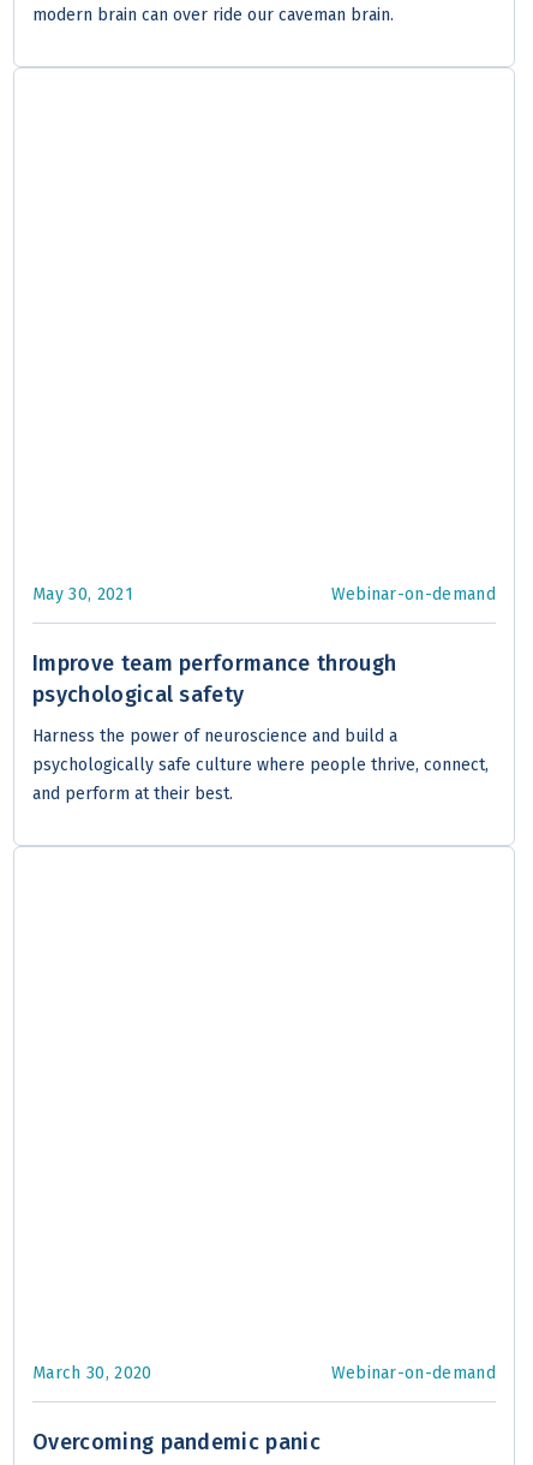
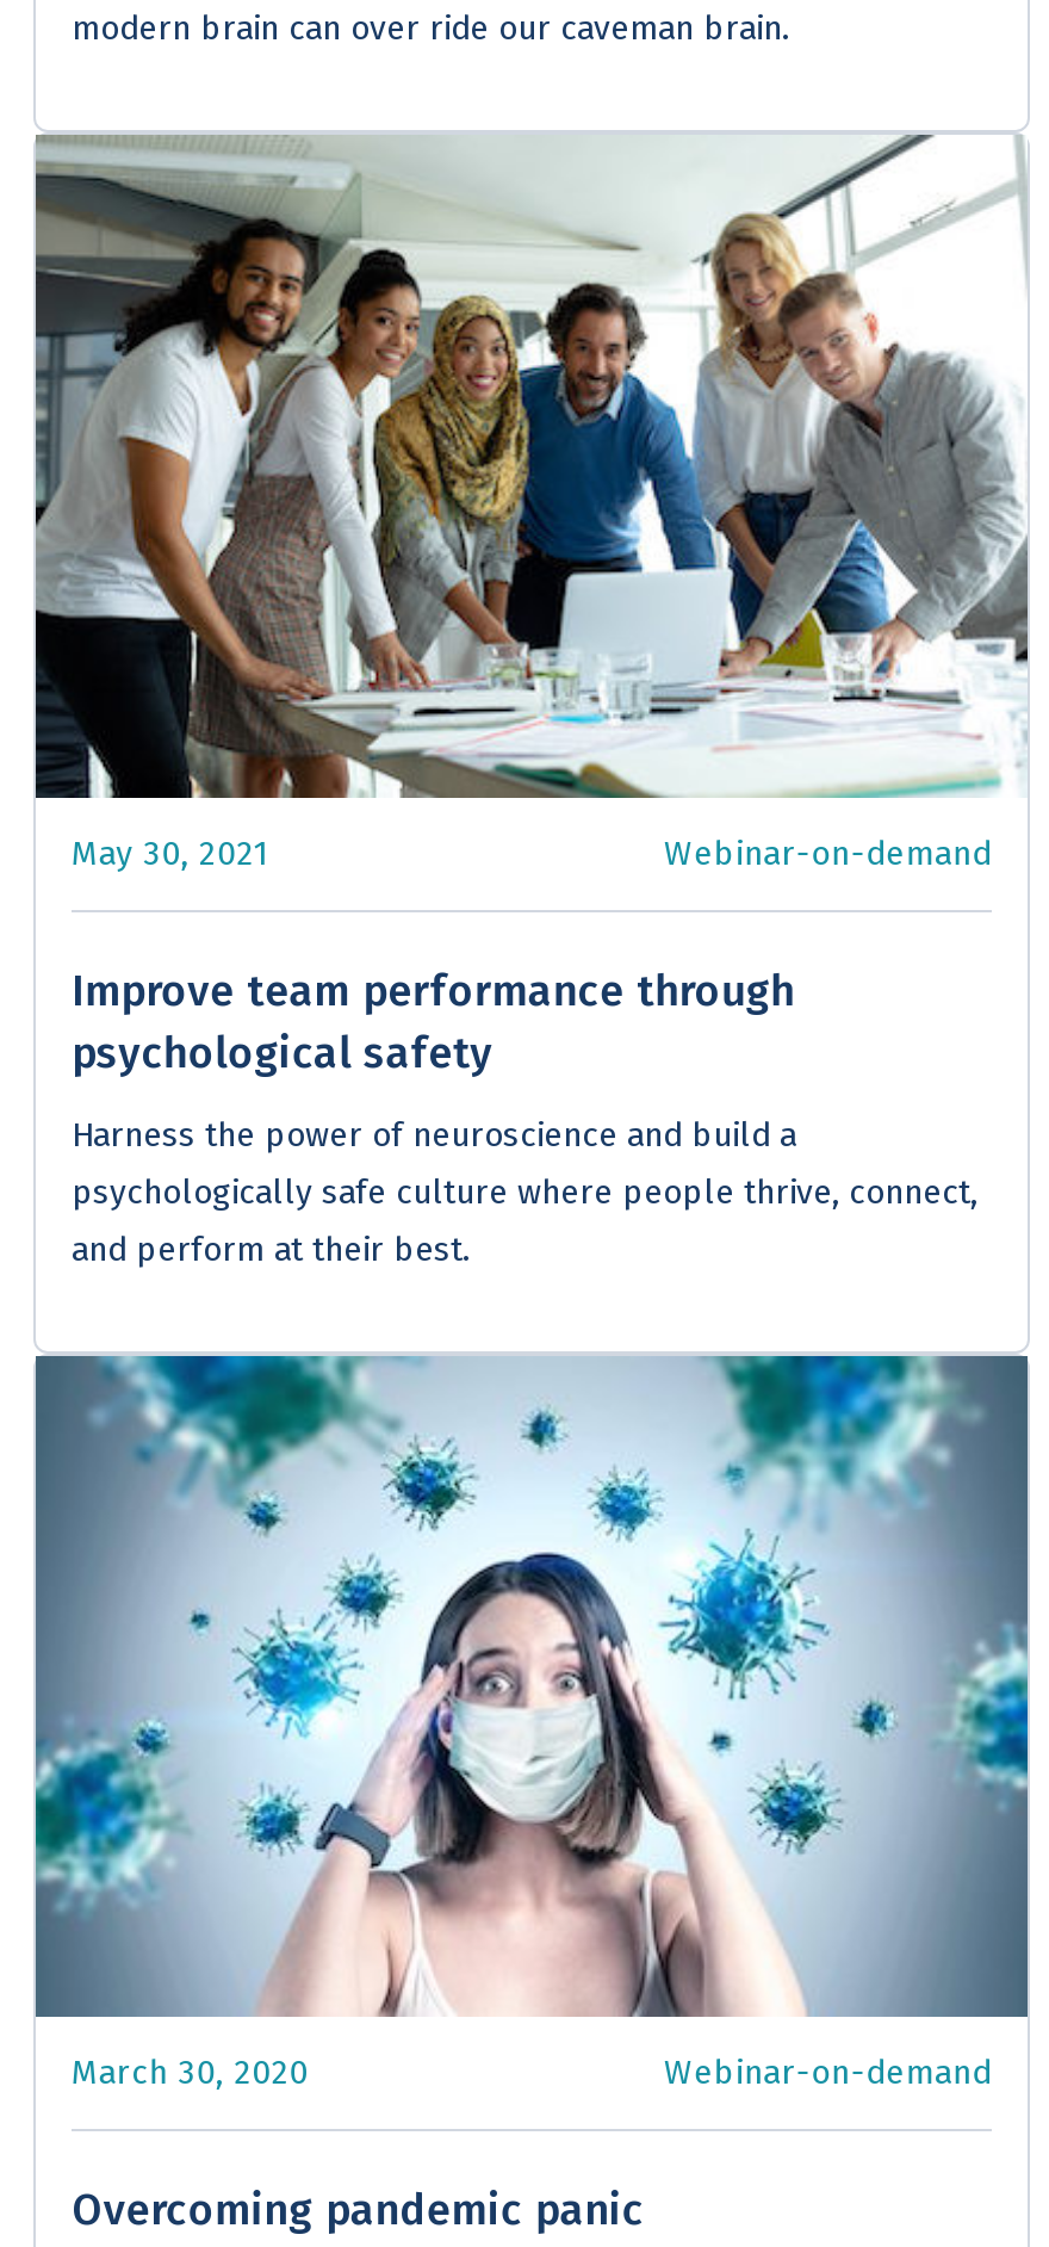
none -> [33,131,1030,801] [image]
none -> [33,1355,1030,2020] [image]

